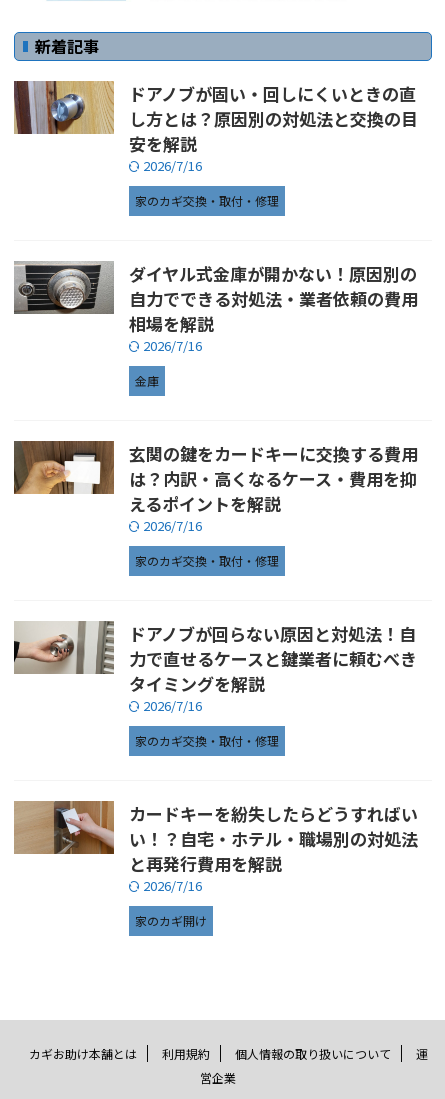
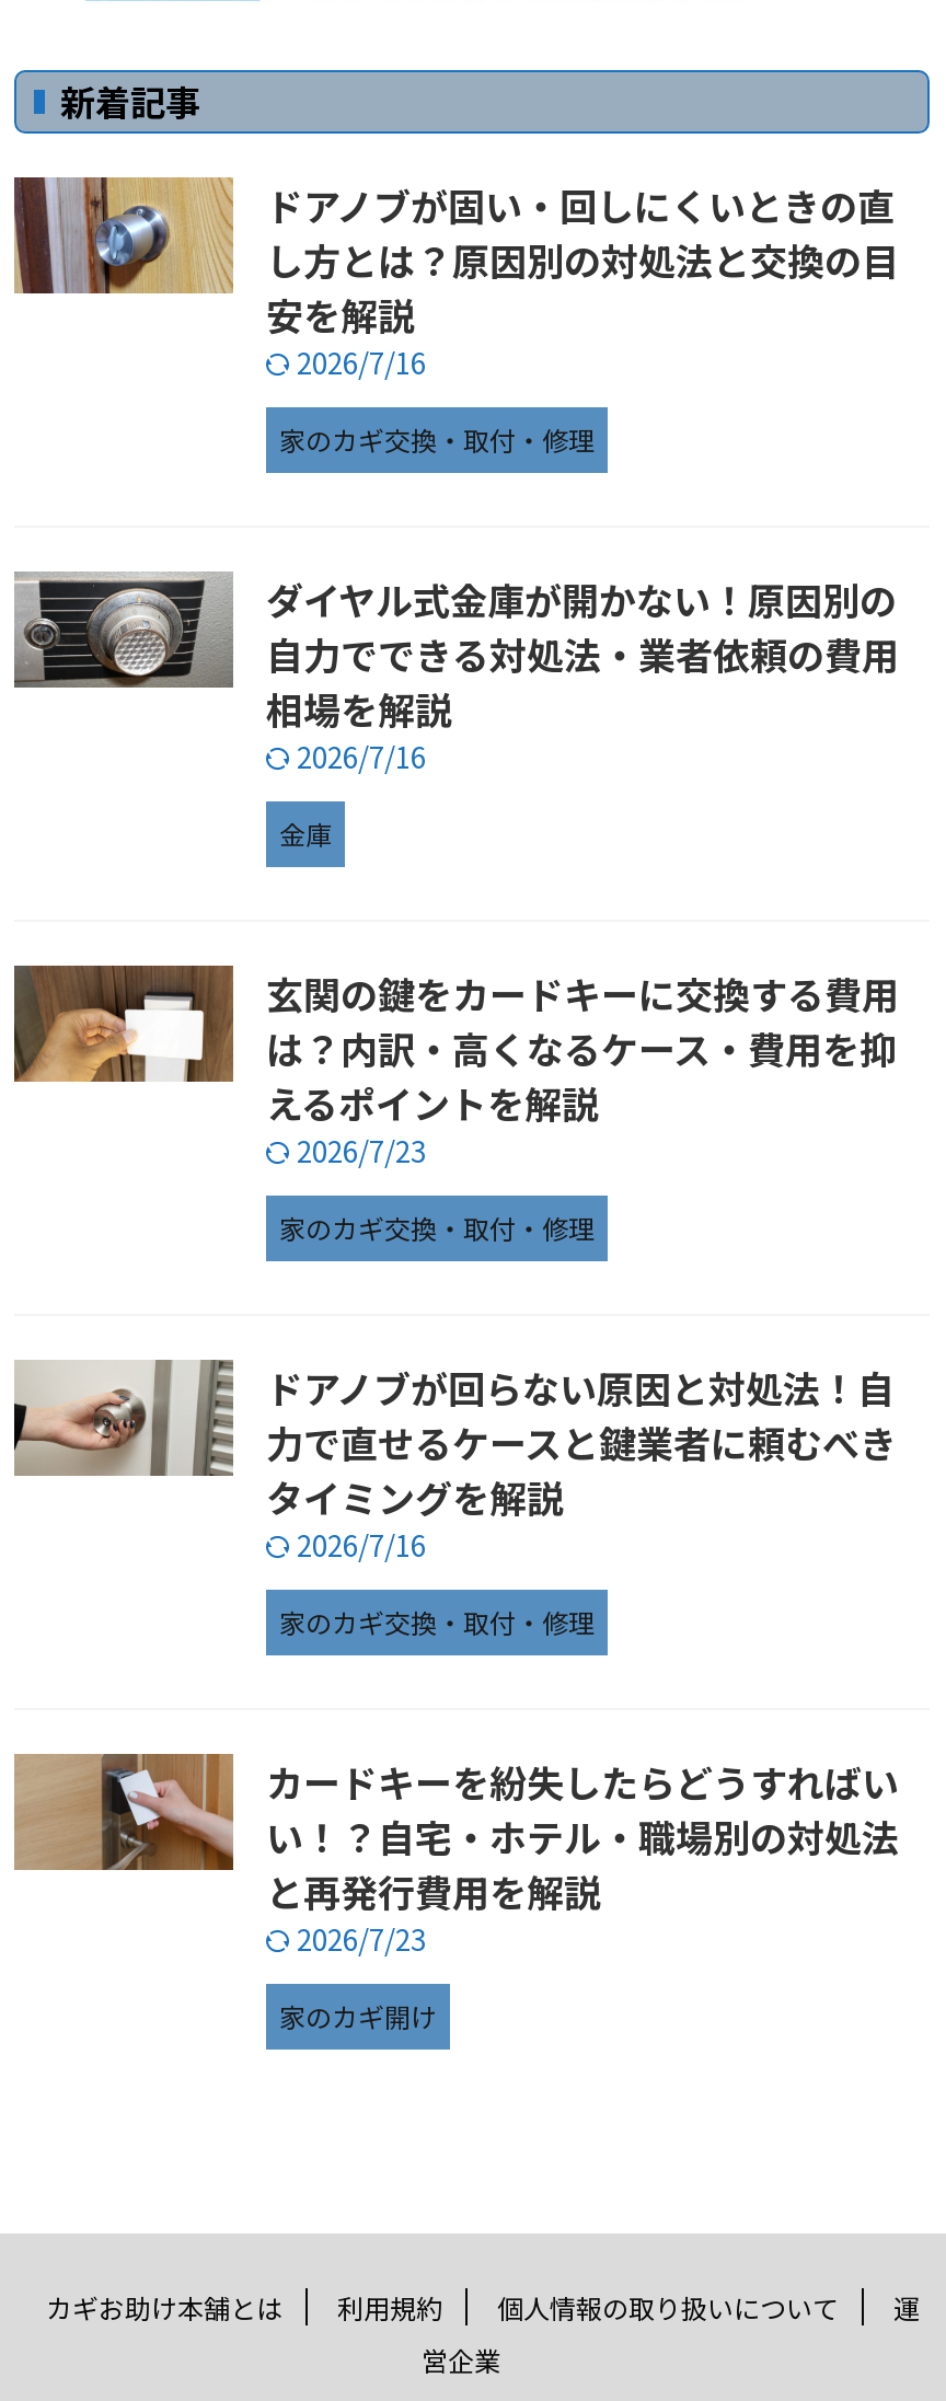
[143,516,202,535] 2026/7/16 -> [297,1131,426,1172] 2026/7/23
[143,876,202,895] 2026/7/16 -> [297,1919,426,1960] 2026/7/23

